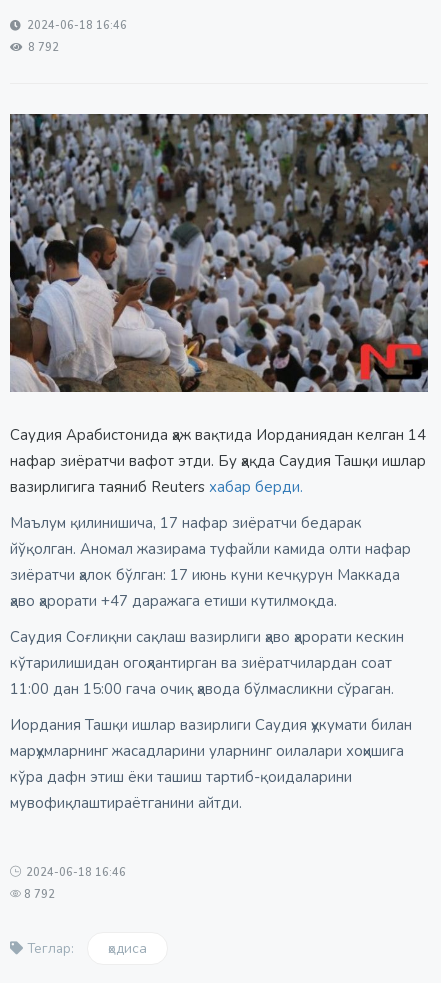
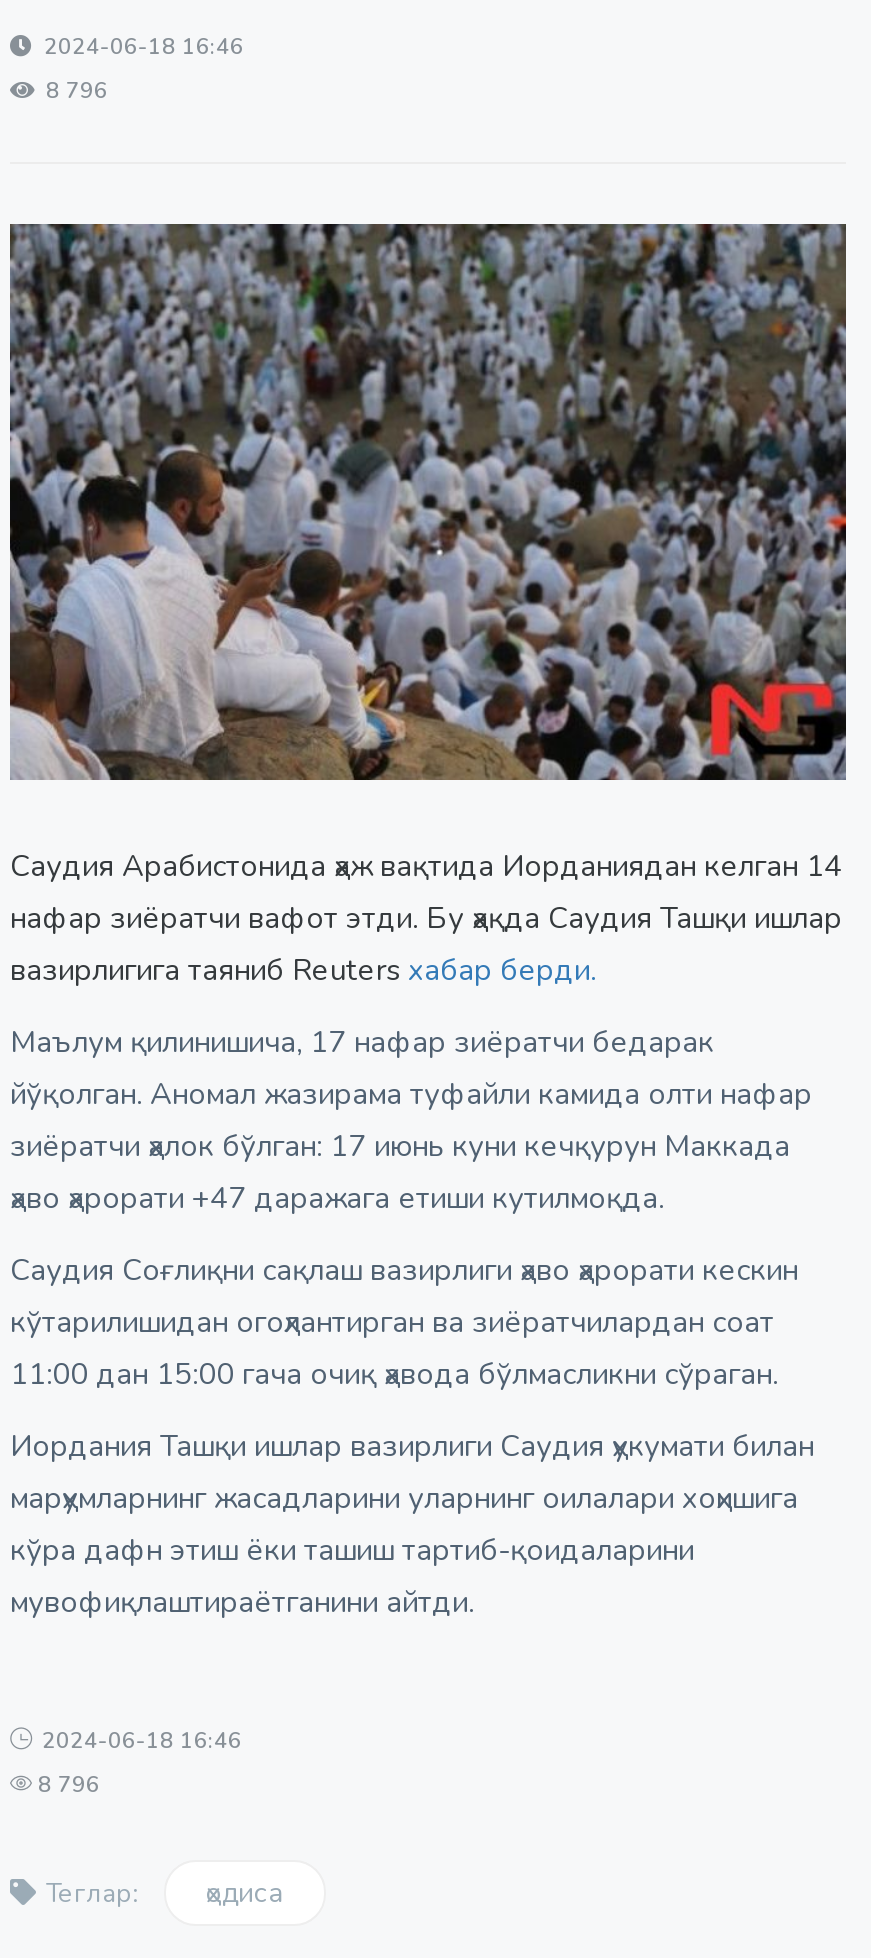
[25,40,59,55] 8 792 -> [40,76,108,106] 8 796
[24,887,55,902] 8 792 -> [38,1770,100,1800] 8 796

